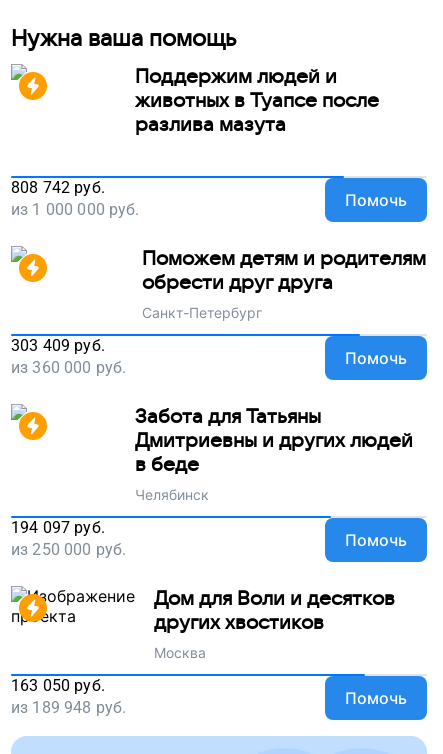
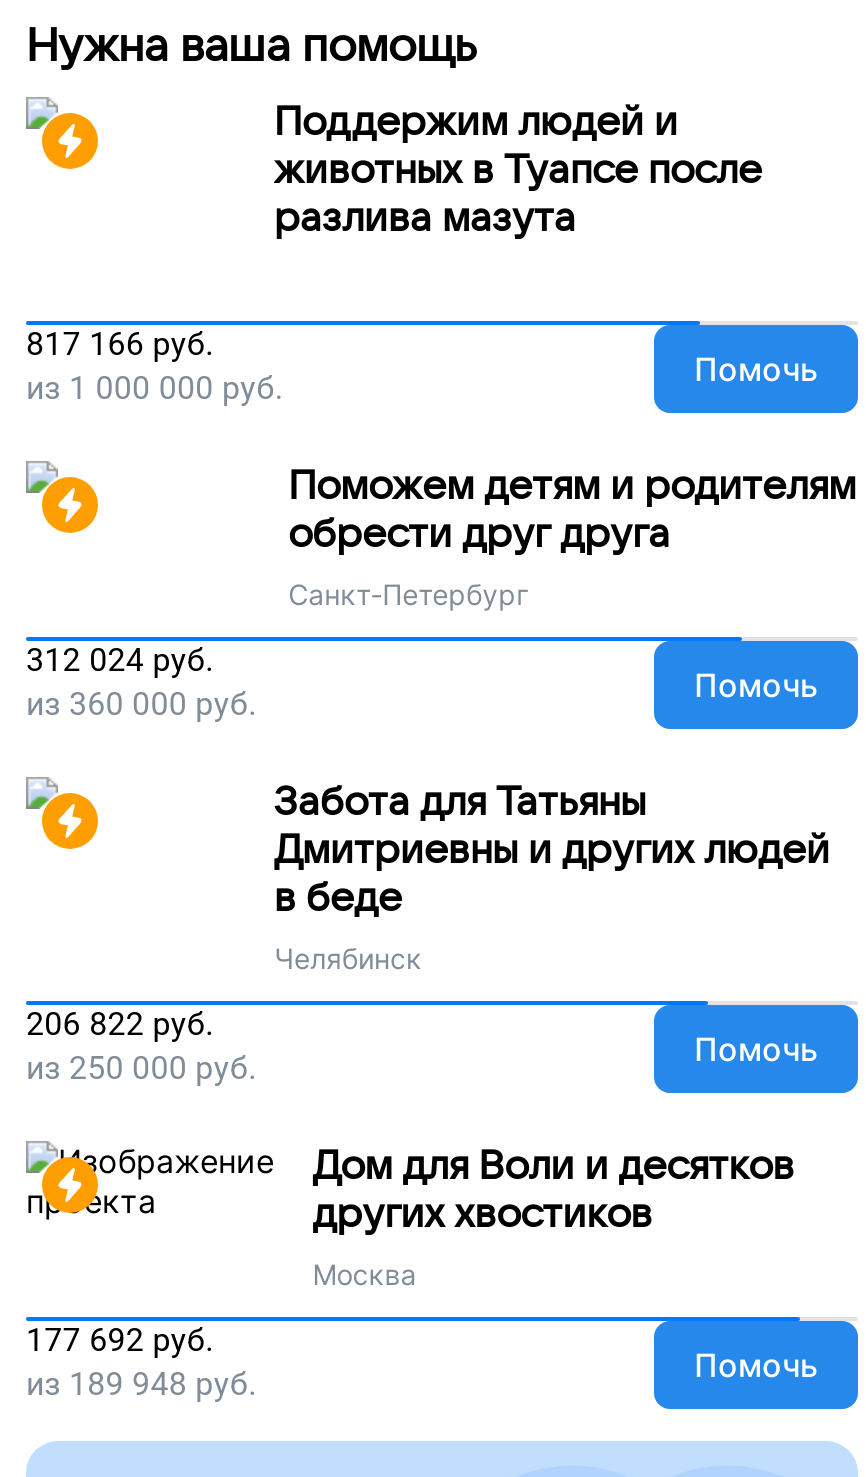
[11,178,105,197] 808 742 руб. -> [26,325,214,363] 817 166 руб.
[11,336,105,355] 303 409 руб. -> [26,641,214,679] 312 024 руб.
[11,518,105,537] 194 097 руб. -> [26,1005,214,1043] 206 822 руб.
[11,676,105,695] 163 050 руб. -> [26,1321,214,1359] 177 692 руб.

